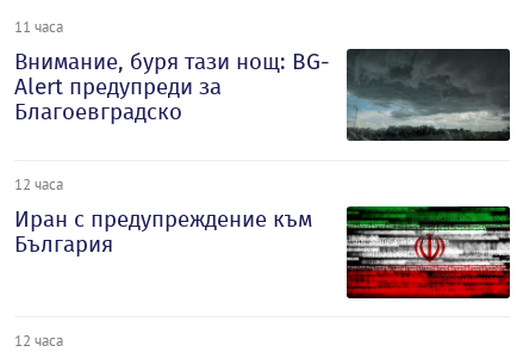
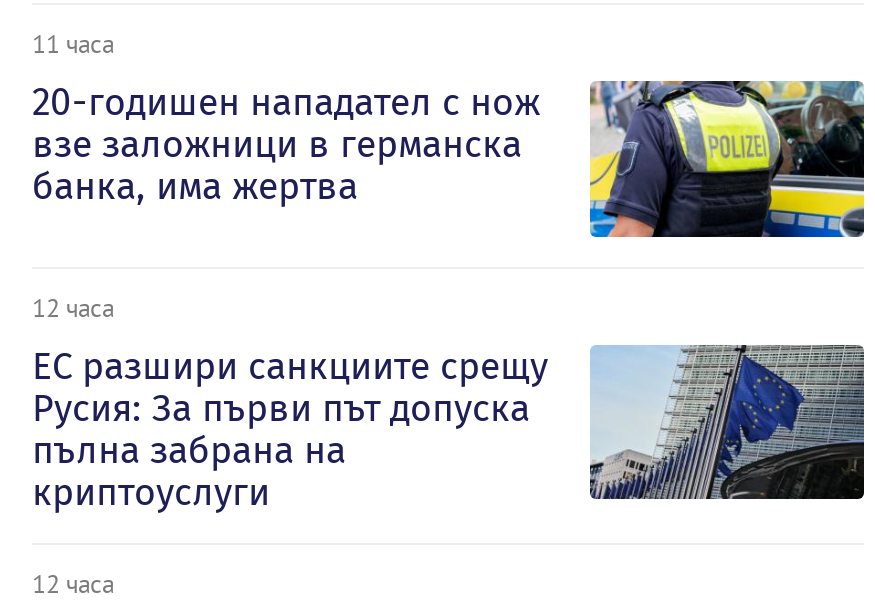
[14,47,511,142] [image] | Внимание, буря тази нощ: BG- | Alert предупреди за | Благоевградско -> [32,80,866,240] [image] | 20-годишен нападател с нож | взе заложници в германска | банка, има жертва
[14,205,511,300] [image] | Иран с предупреждение към | България -> [32,343,866,515] [image] | ЕС разшири санкциите срещу | Русия: За първи път допуска | пълна забрана на | криптоуслуги

